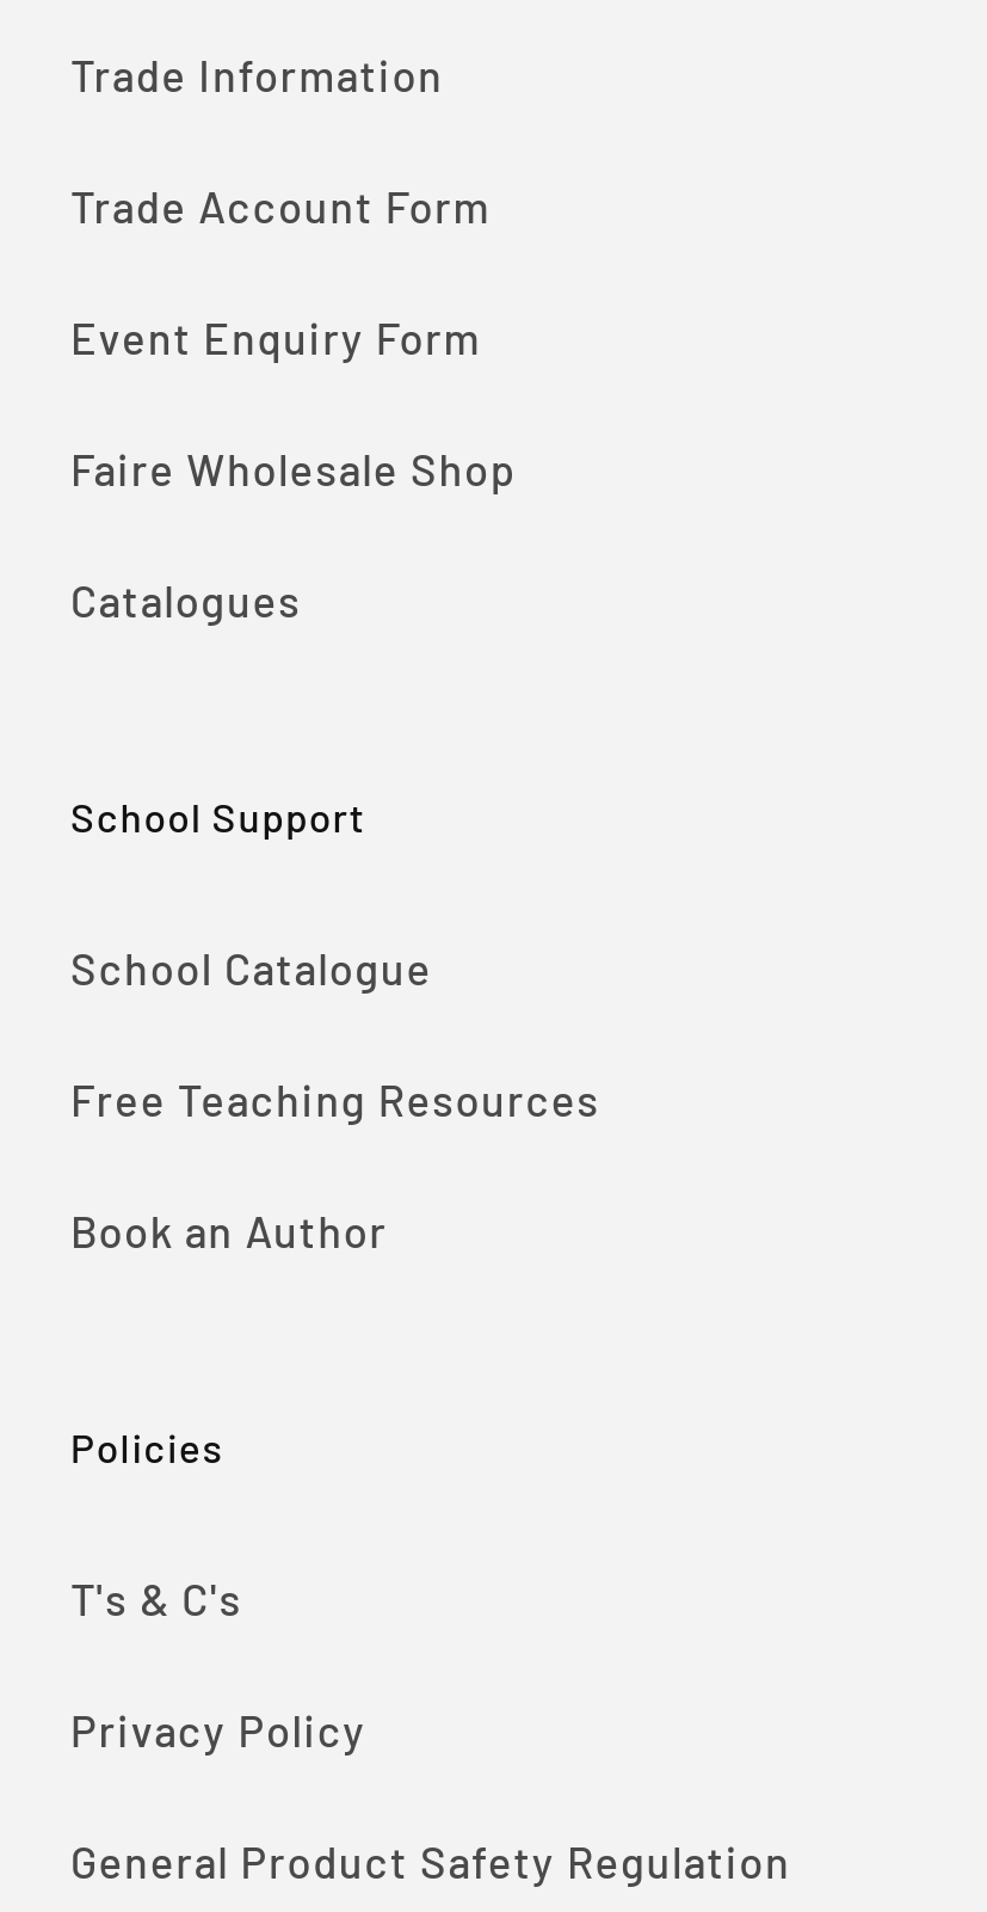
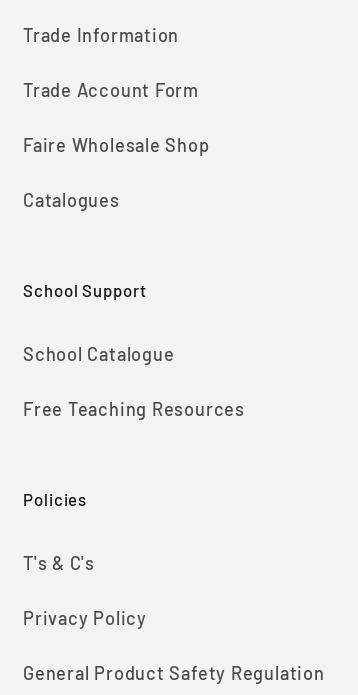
[70,312,481,364] Event Enquiry Form -> none
[70,1205,388,1258] Book an Author -> none

